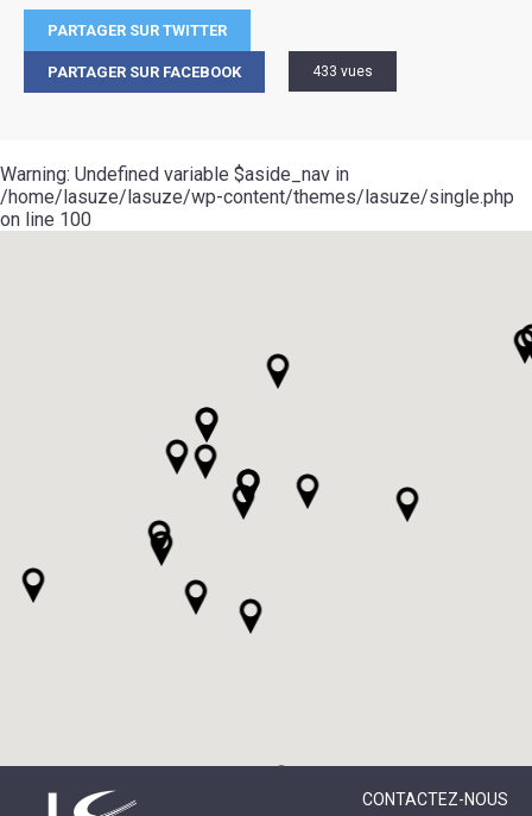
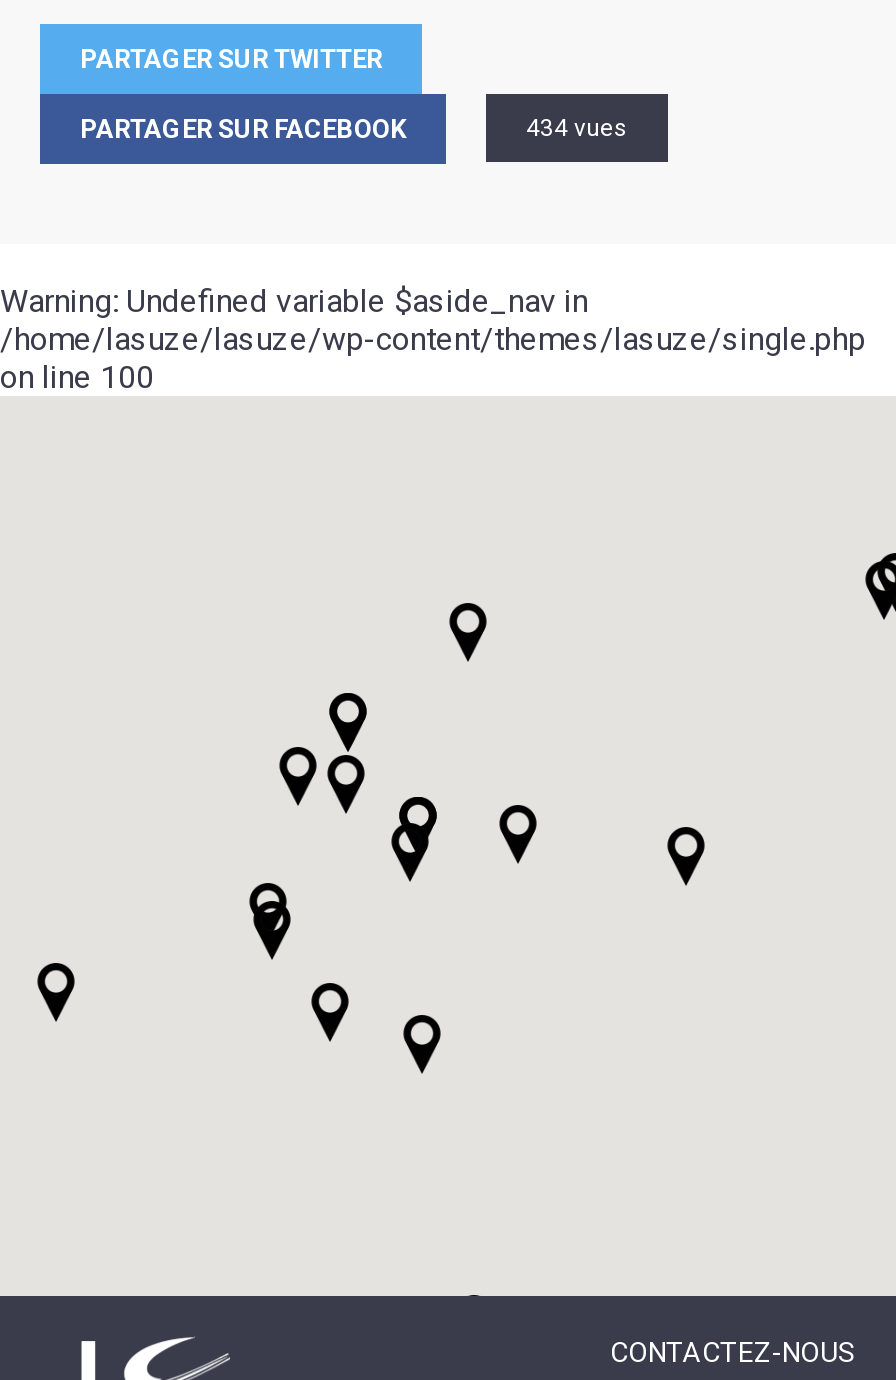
[312,63,373,80] 433 vues -> [526,115,628,143] 434 vues

